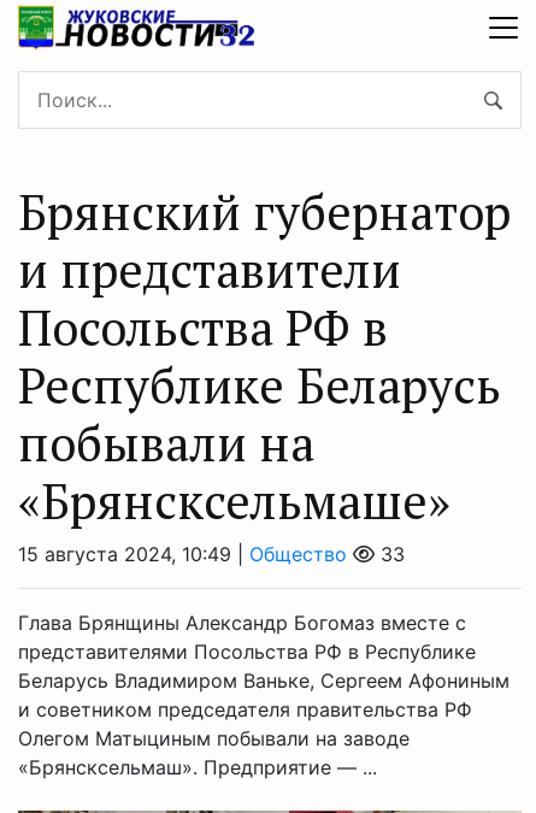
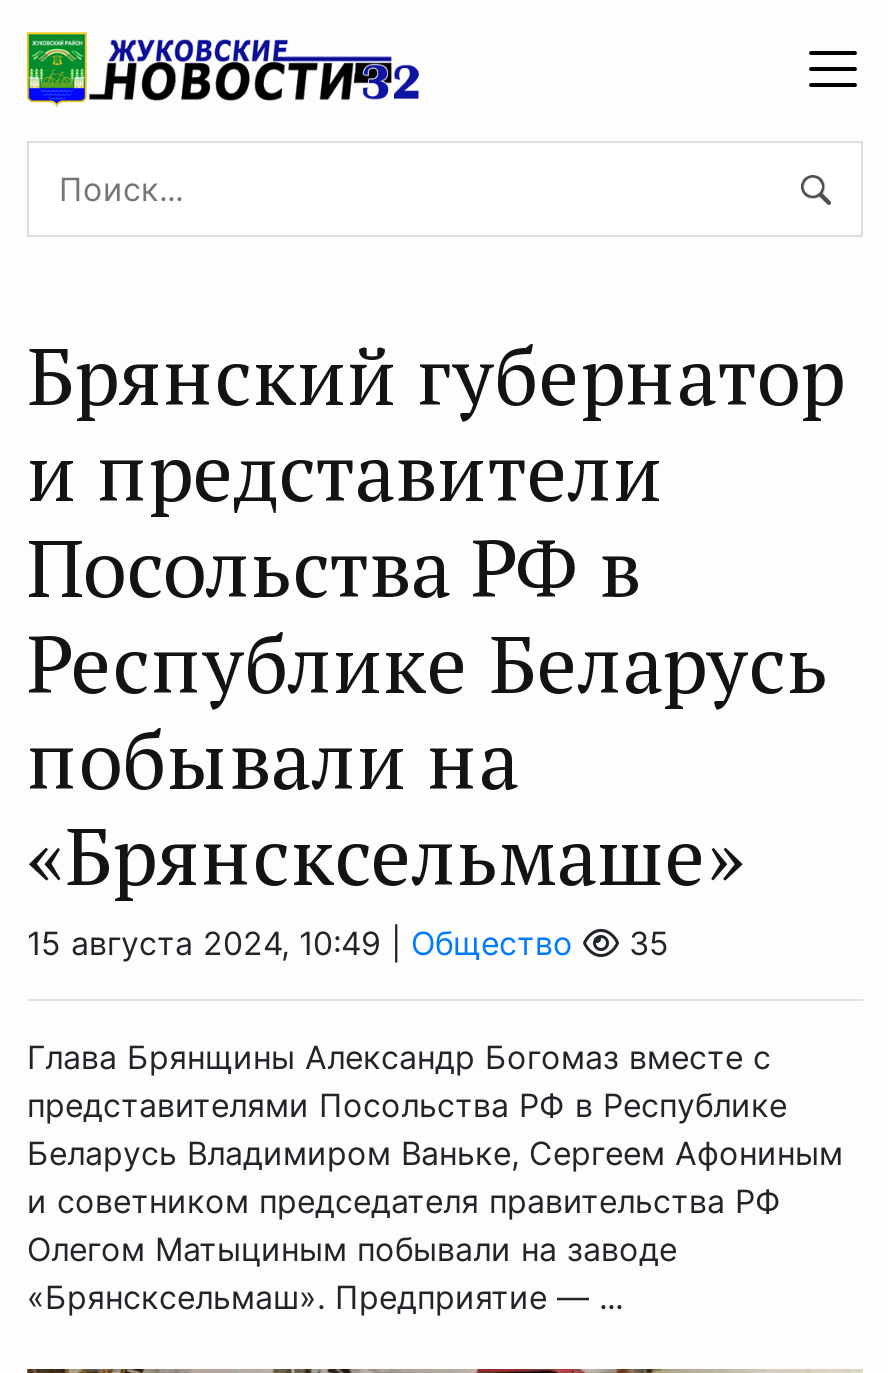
[375,542,405,566] 33 -> [619,923,669,963] 35

